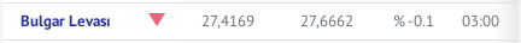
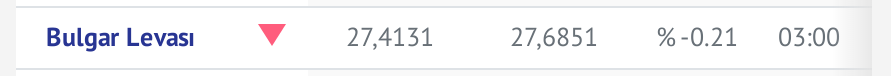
[201,11,254,31] 27,4169 -> [346,20,434,54] 27,4131
[300,11,353,31] 27,6662 -> [510,20,598,54] 27,6851
[393,11,434,31] % -0.1 -> [656,20,738,54] % -0.21

